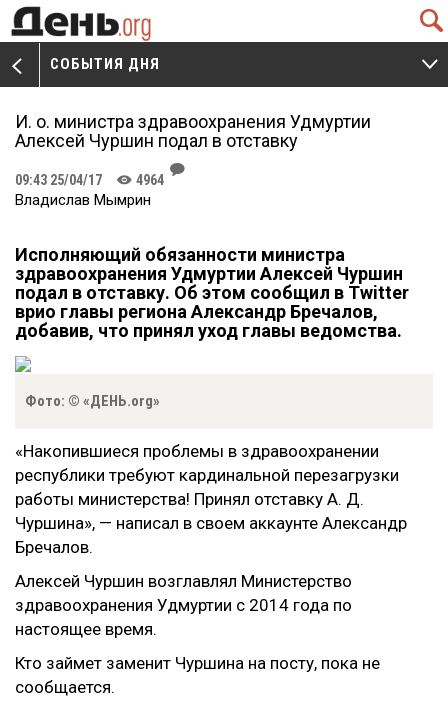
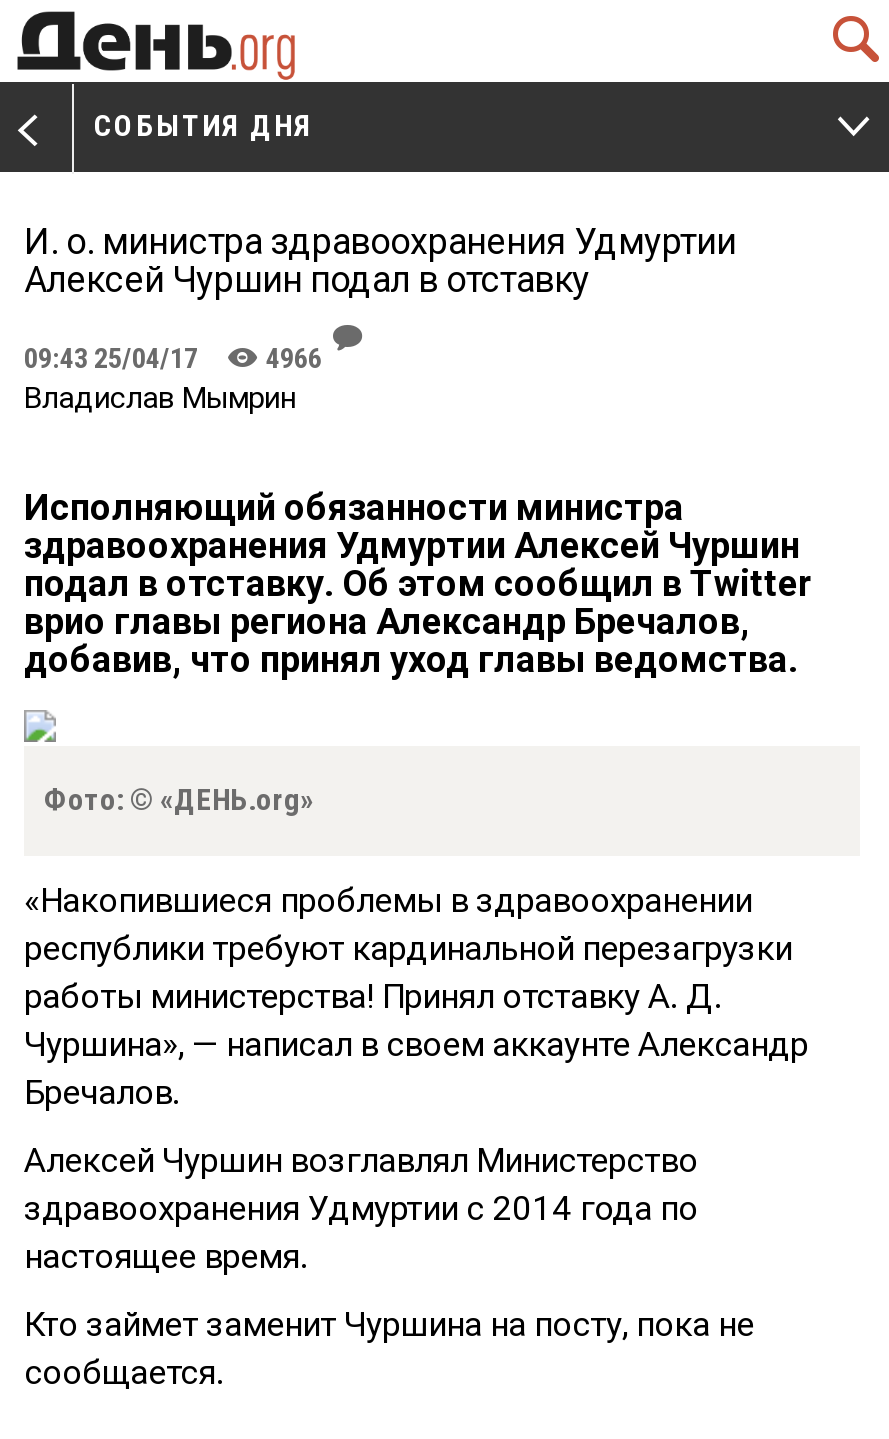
[15,172,164,188] 09:43 25/04/17 K 4964 -> [24,342,322,374] 09:43 25/04/17 K 4966

